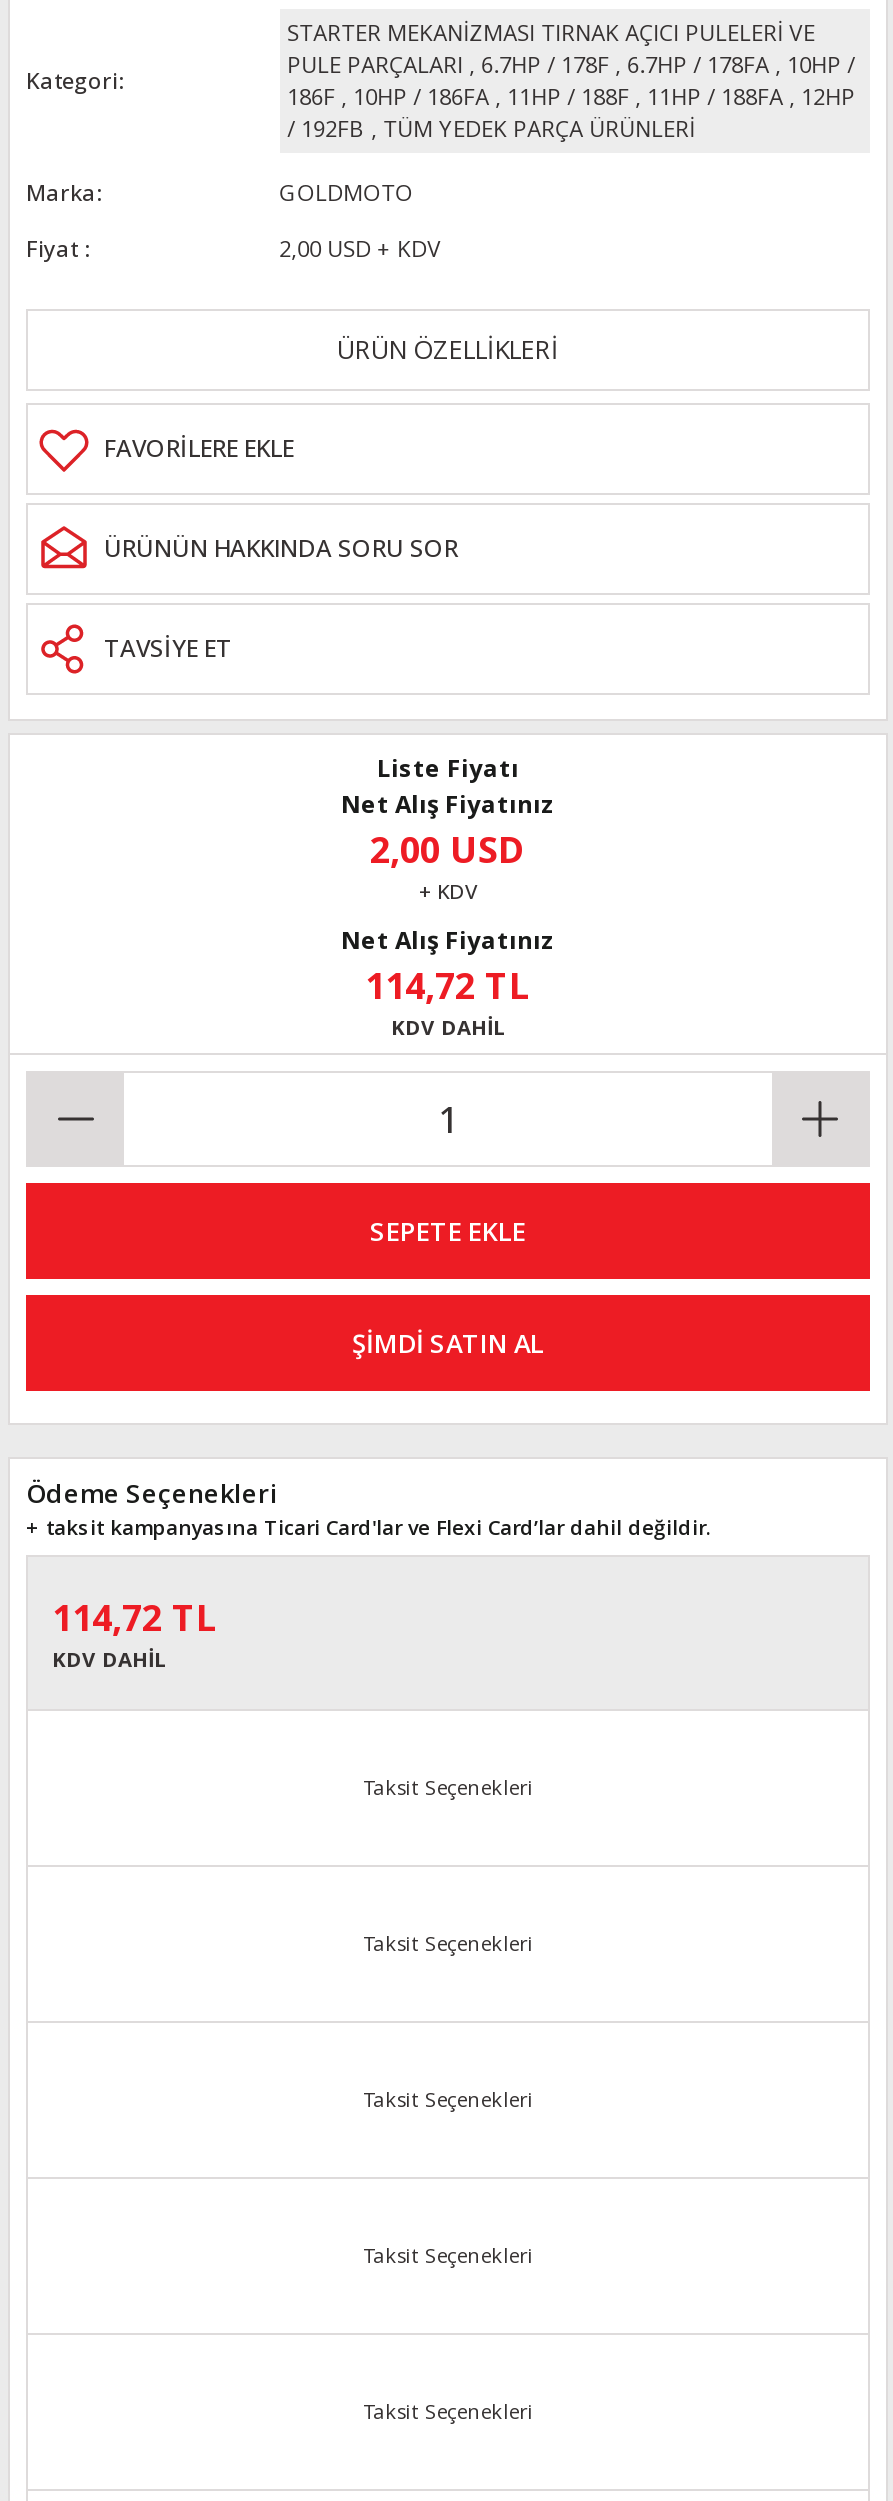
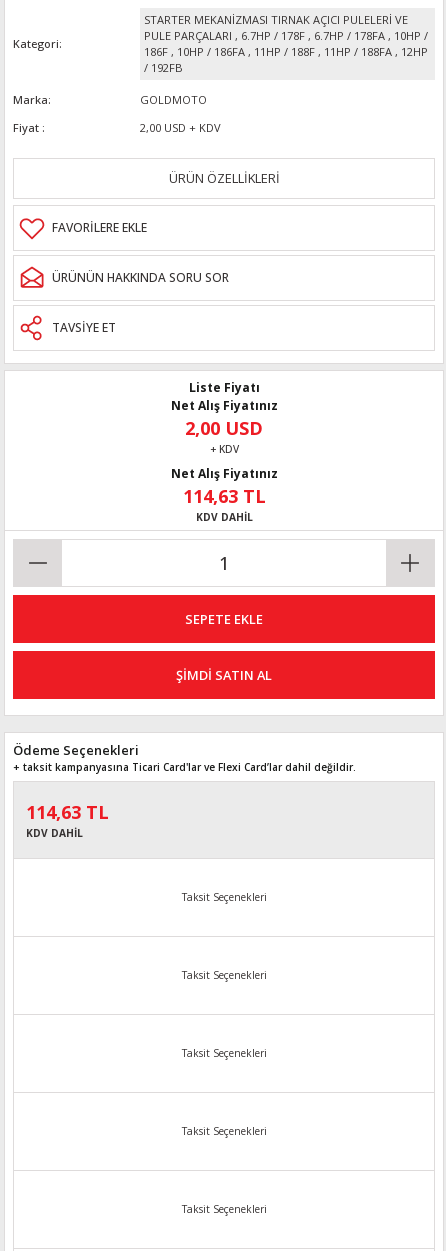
[287,113,695,143] / 192FB , TÜM YEDEK PARÇA ÜRÜNLERİ -> [144,60,183,75] / 192FB
[365,961,531,1009] 114,72 TL -> [182,484,265,508] 114,63 TL
[52,1593,218,1641] 114,72 TL -> [26,800,109,824] 114,63 TL

